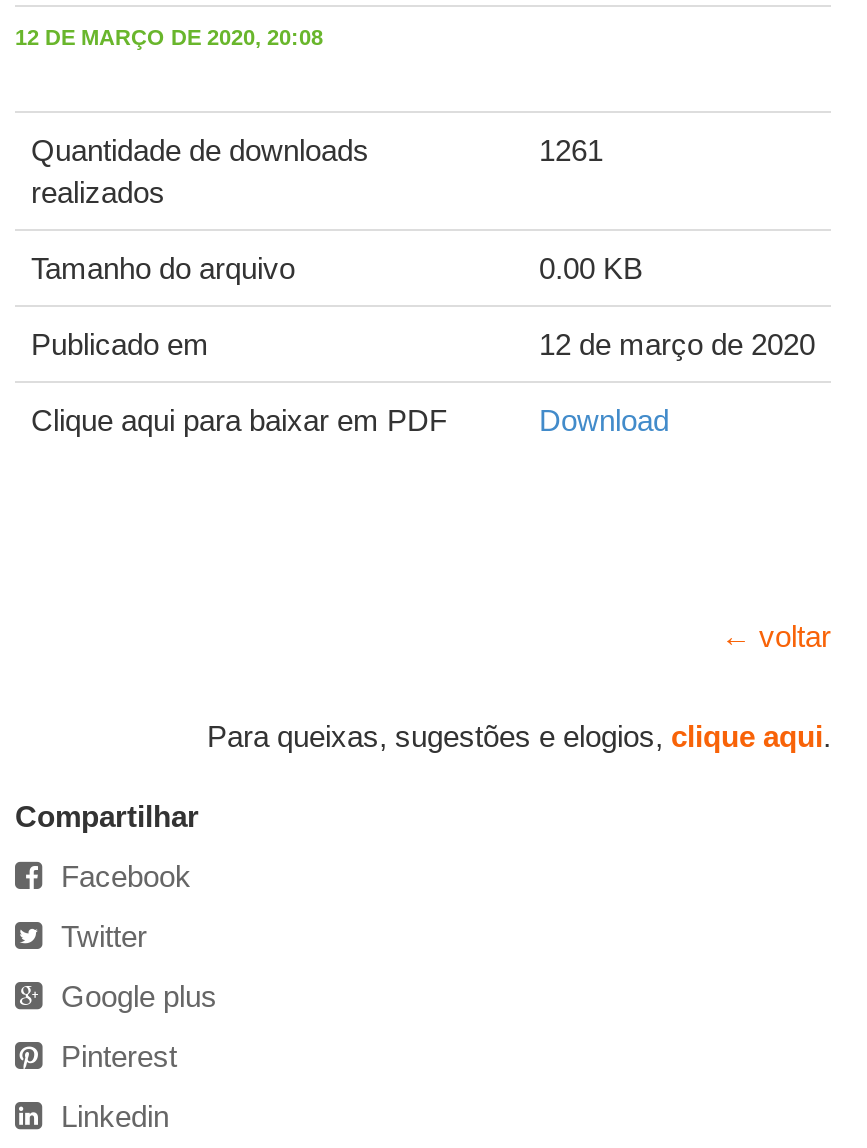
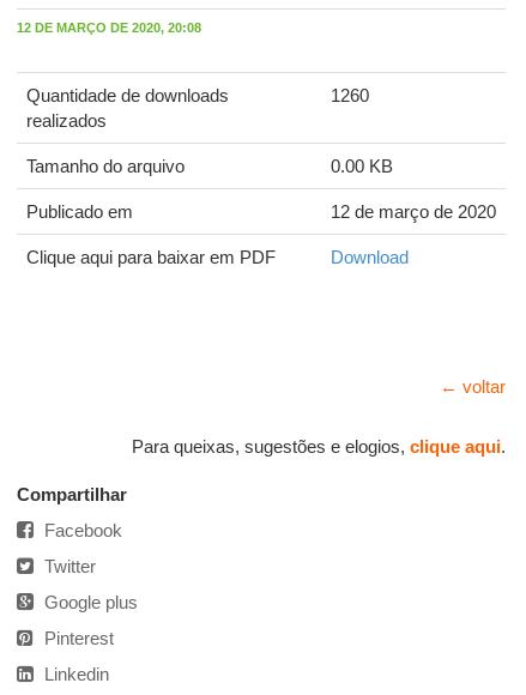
[539,133,603,167] 1261 -> [331,85,369,106] 1260

